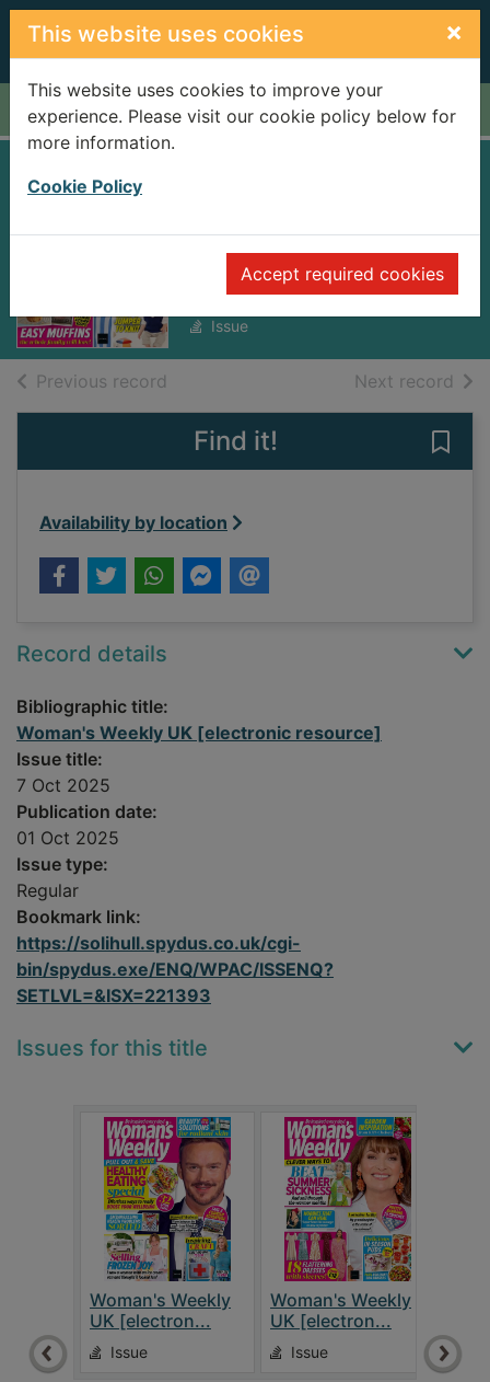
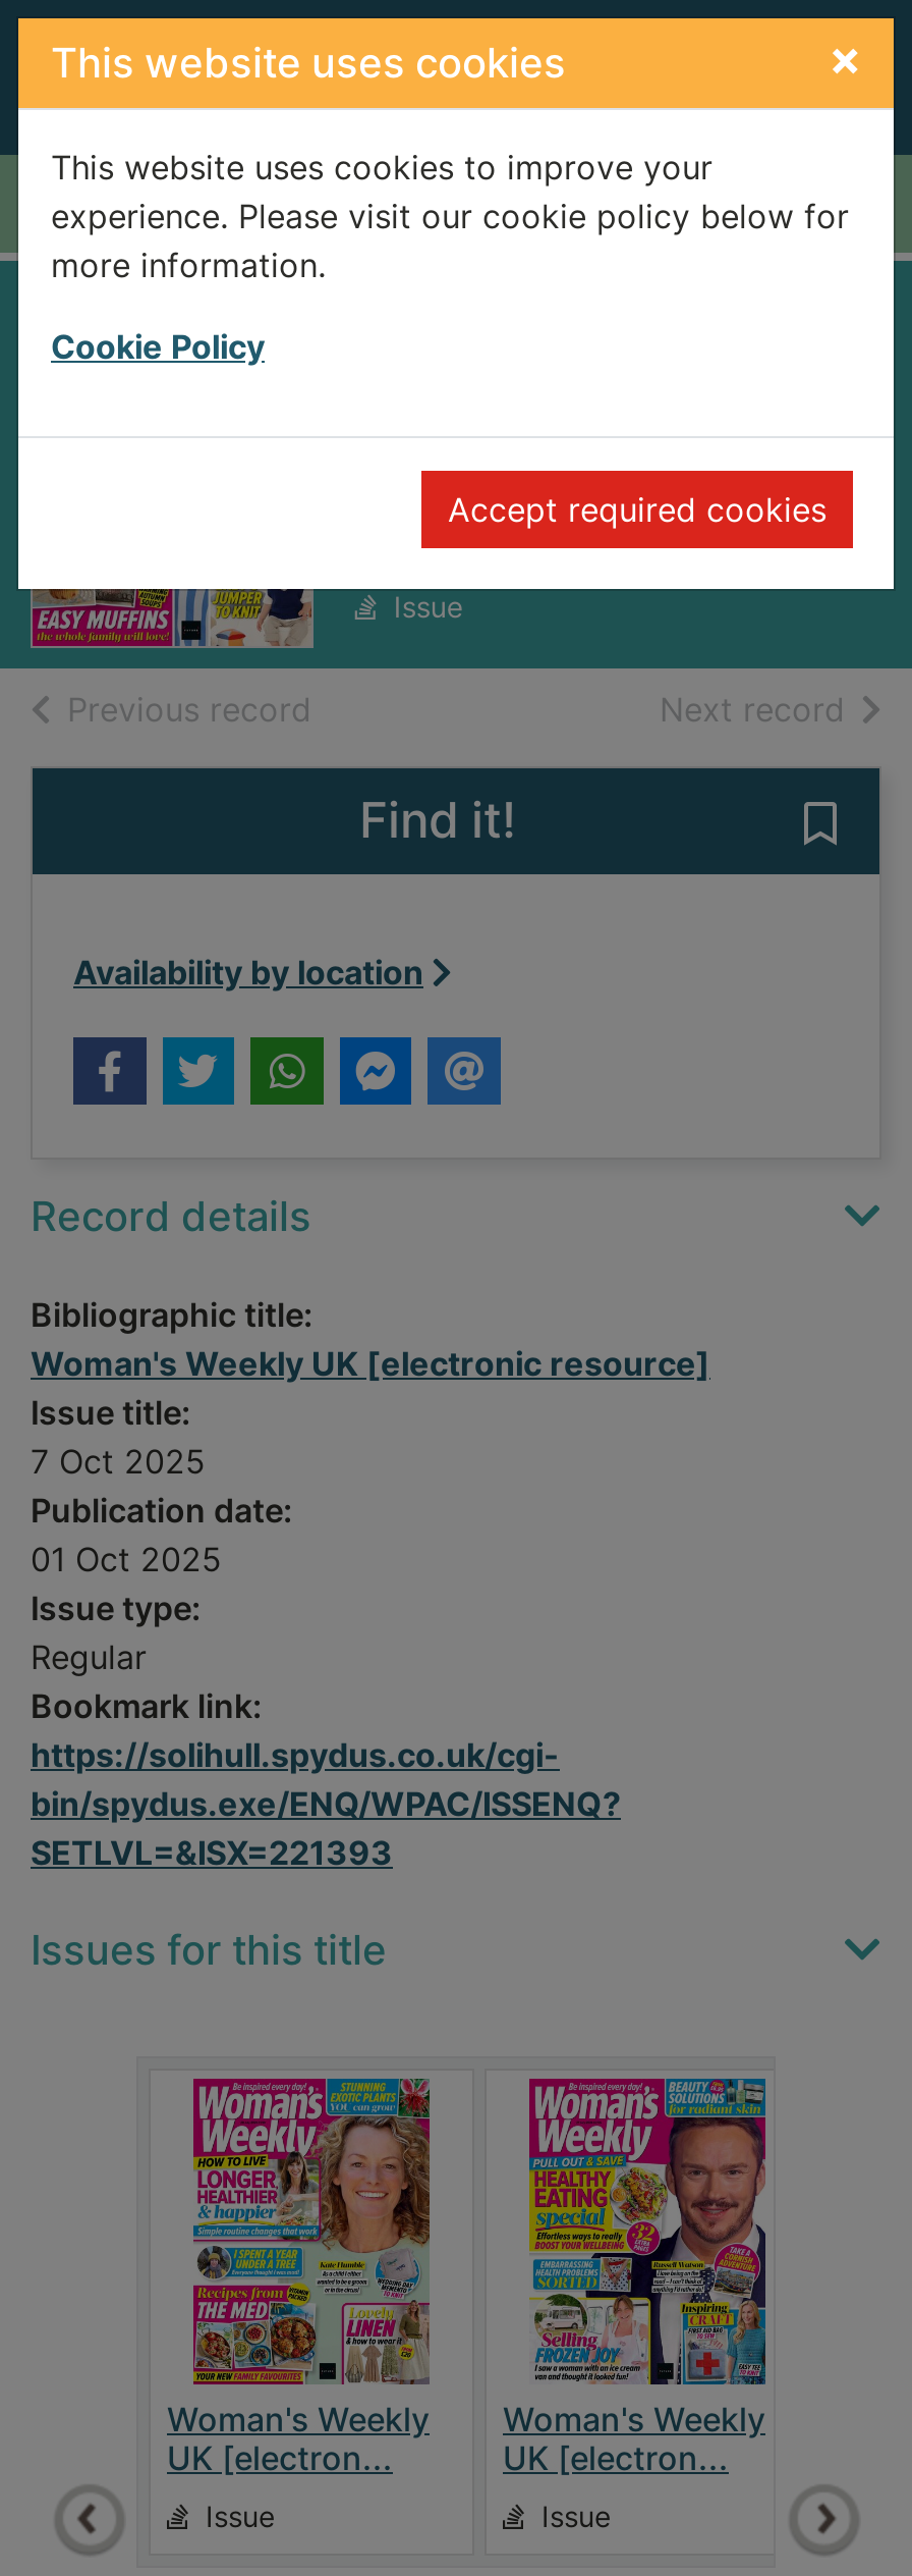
[103,1117,231,1281] [image] -> [191,2079,432,2386] [image]
[283,1116,412,1282] [image] -> [527,2079,767,2384] [image]

